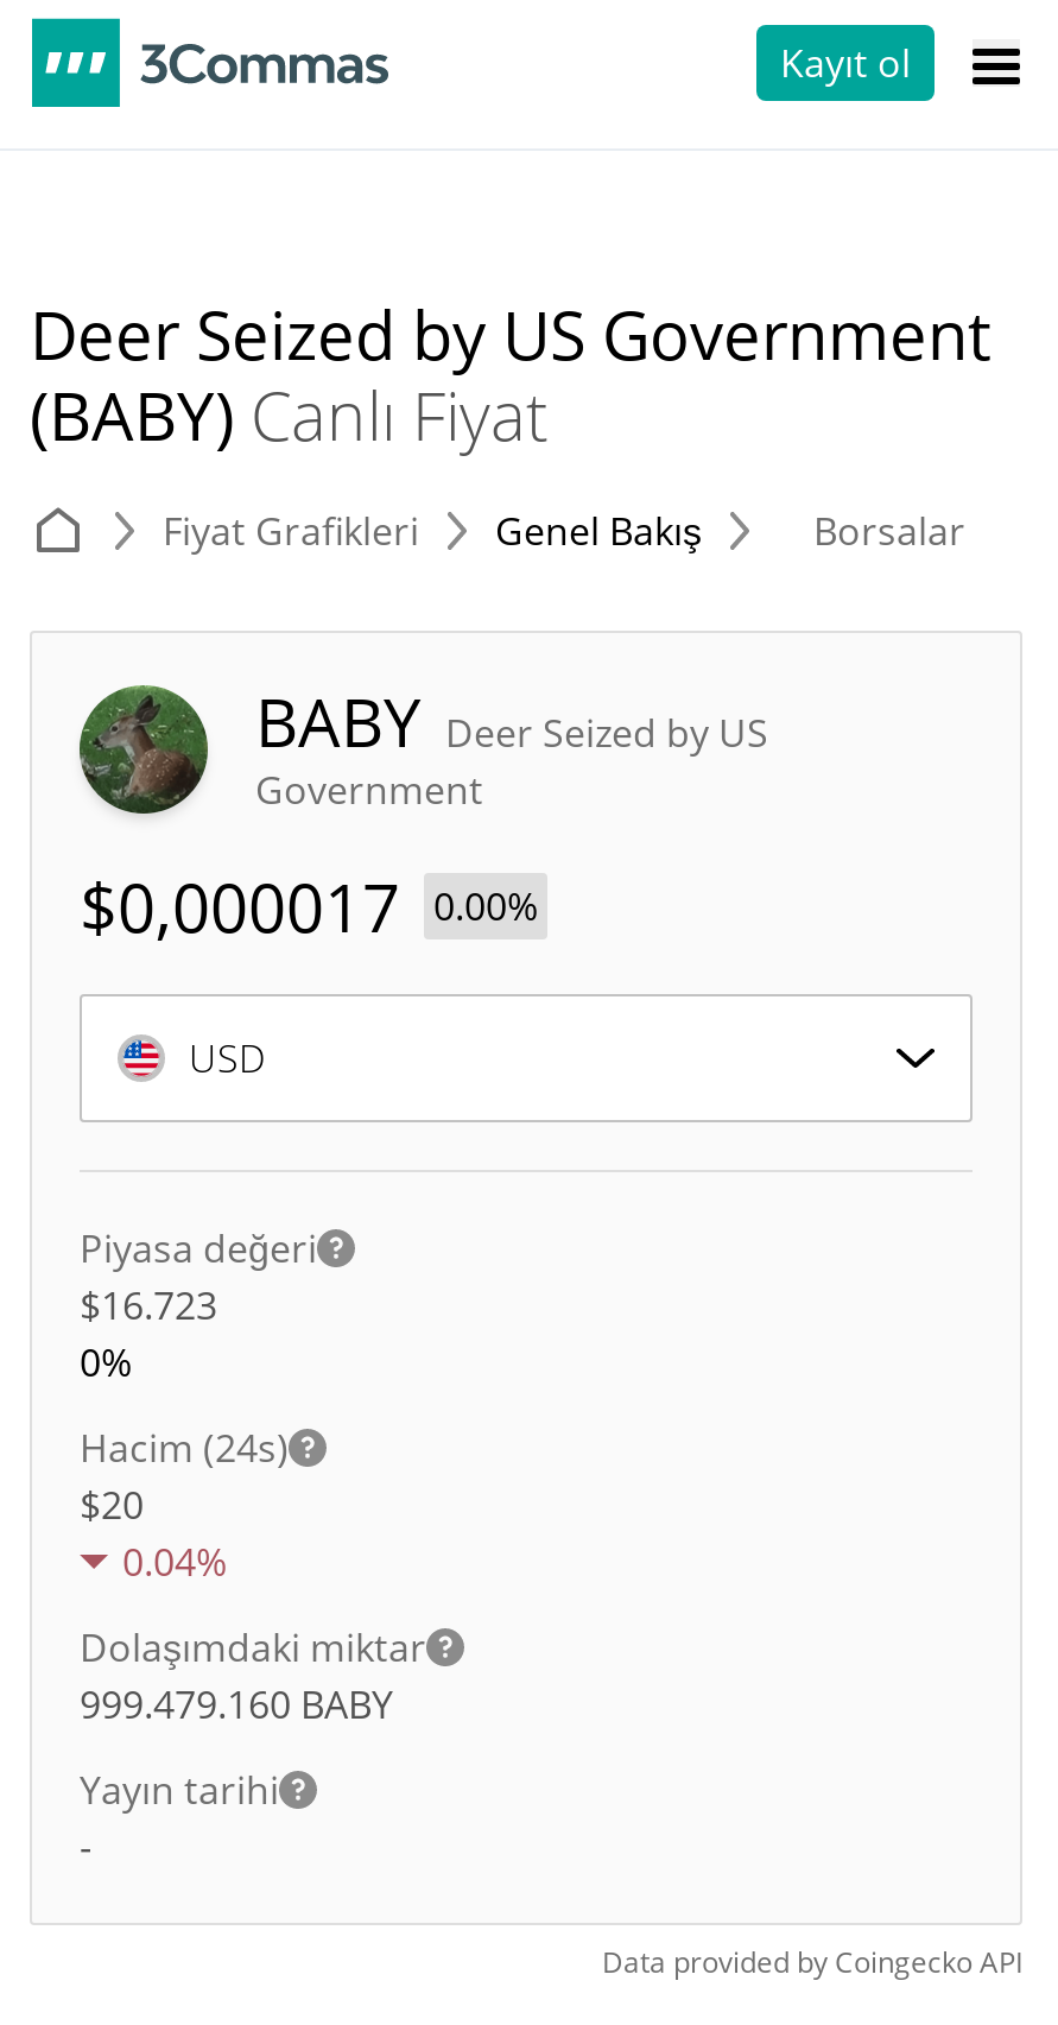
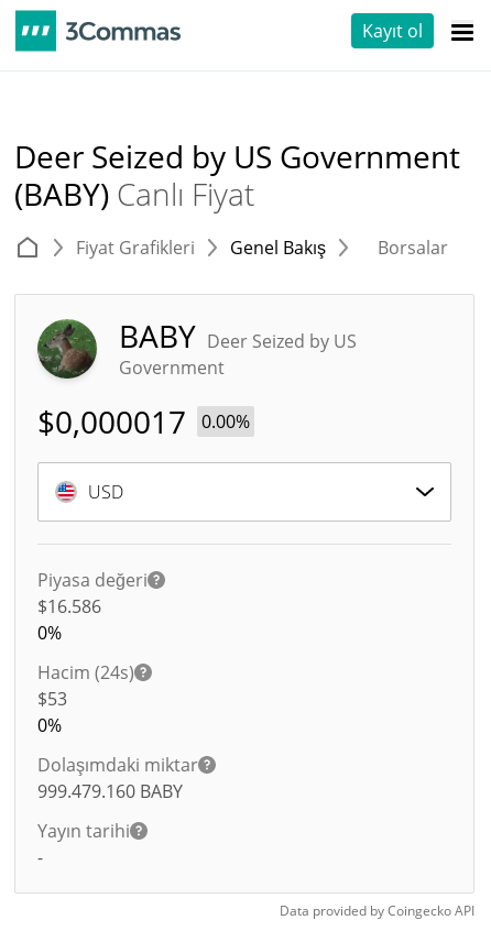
[80,1279,217,1331] $16.723 -> [37,594,101,618] $16.586
[80,1479,144,1531] $20 -> [37,687,67,711] $53
[122,1536,227,1588] 0.04% -> [37,713,62,737] 0%

